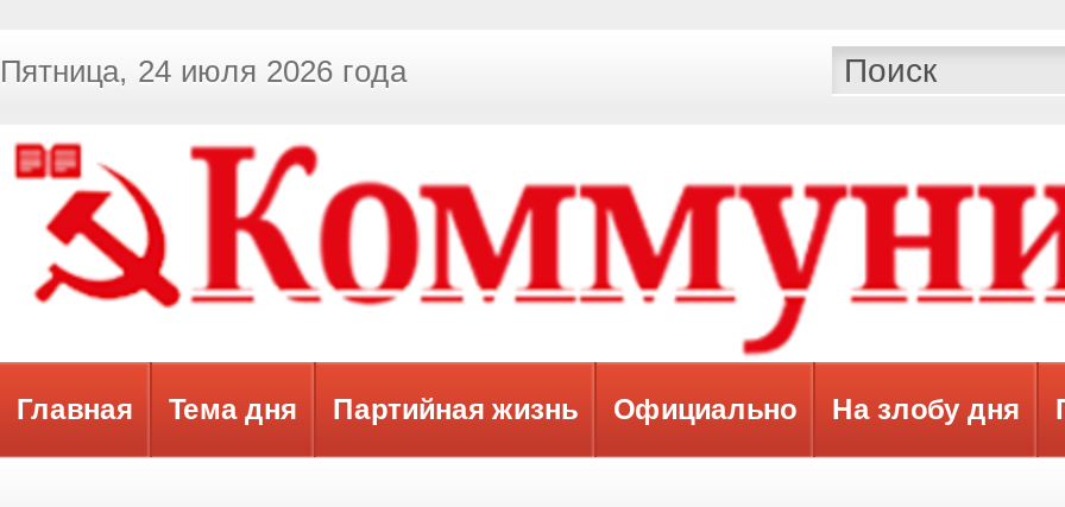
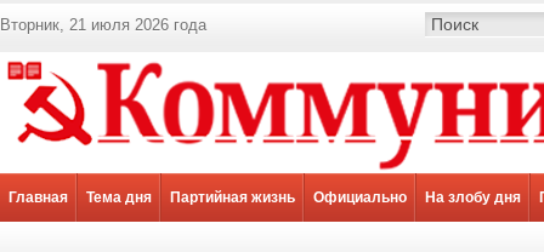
[0,53,407,89] Пятница, 24 июля 2026 года -> [0,16,206,34] Вторник, 21 июля 2026 года

